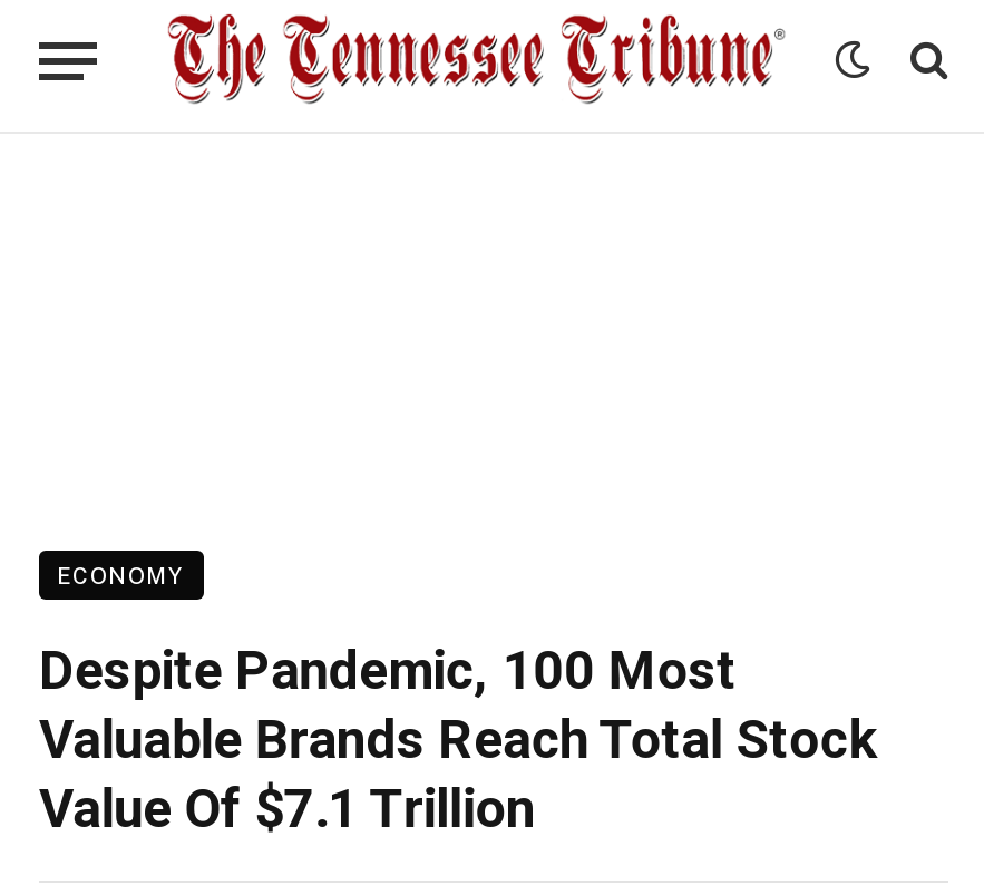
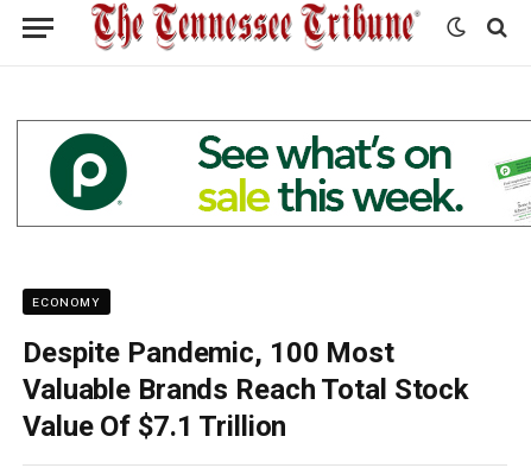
none -> [15,119,527,228] [image]

